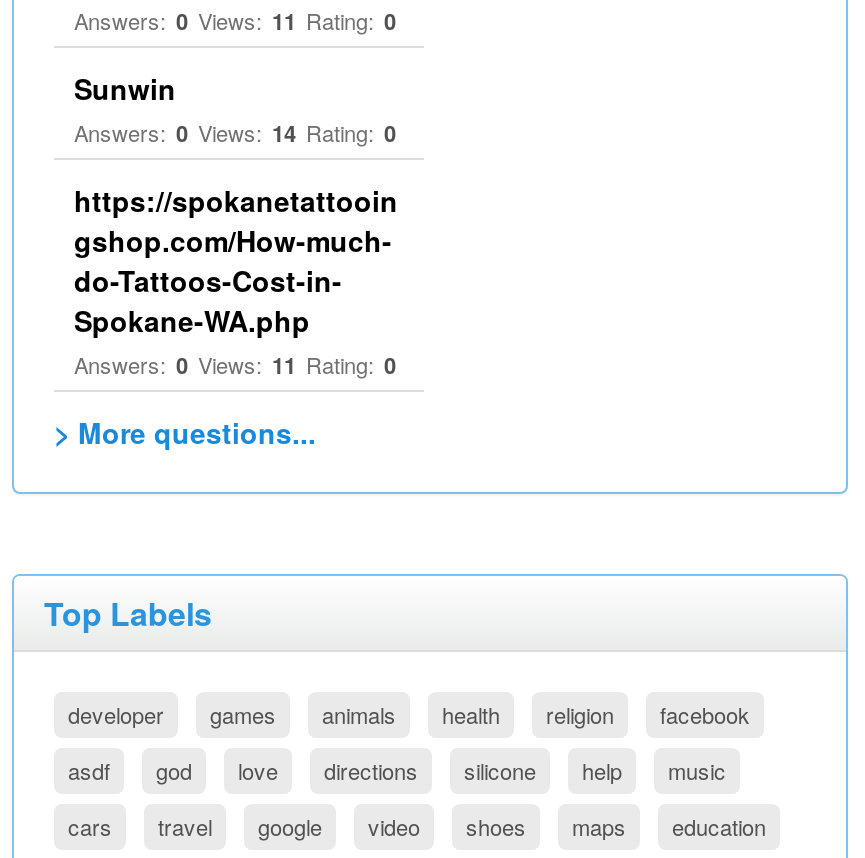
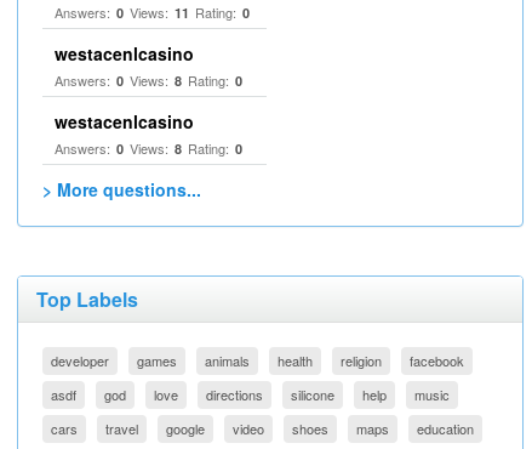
[74,68,396,148] Sunwin | Answers: 0 Views: 14 Rating: 0 -> [55,41,242,90] westacenlcasino | Answers: 0 Views: 8 Rating: 0
[74,180,398,380] https://spokanetattooin | gshop.com/How-much- | do-Tattoos-Cost-in- | Spokane-WA.php | Answers: 0 Views: 11 Rating: 0 -> [55,109,242,158] westacenlcasino | Answers: 0 Views: 8 Rating: 0

